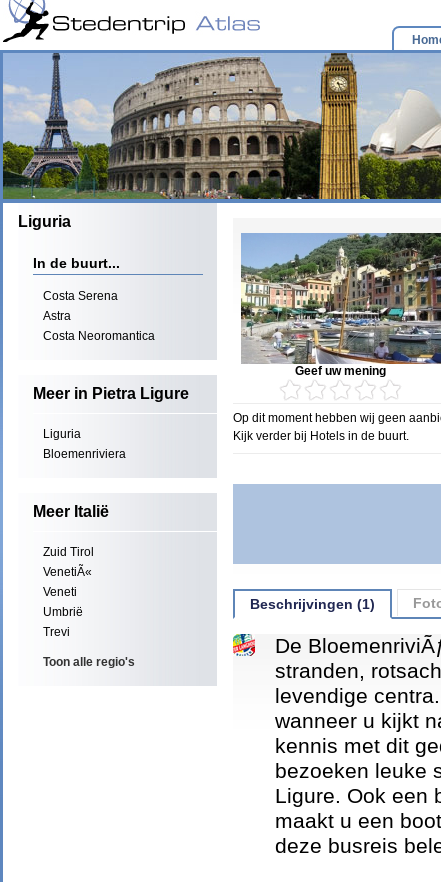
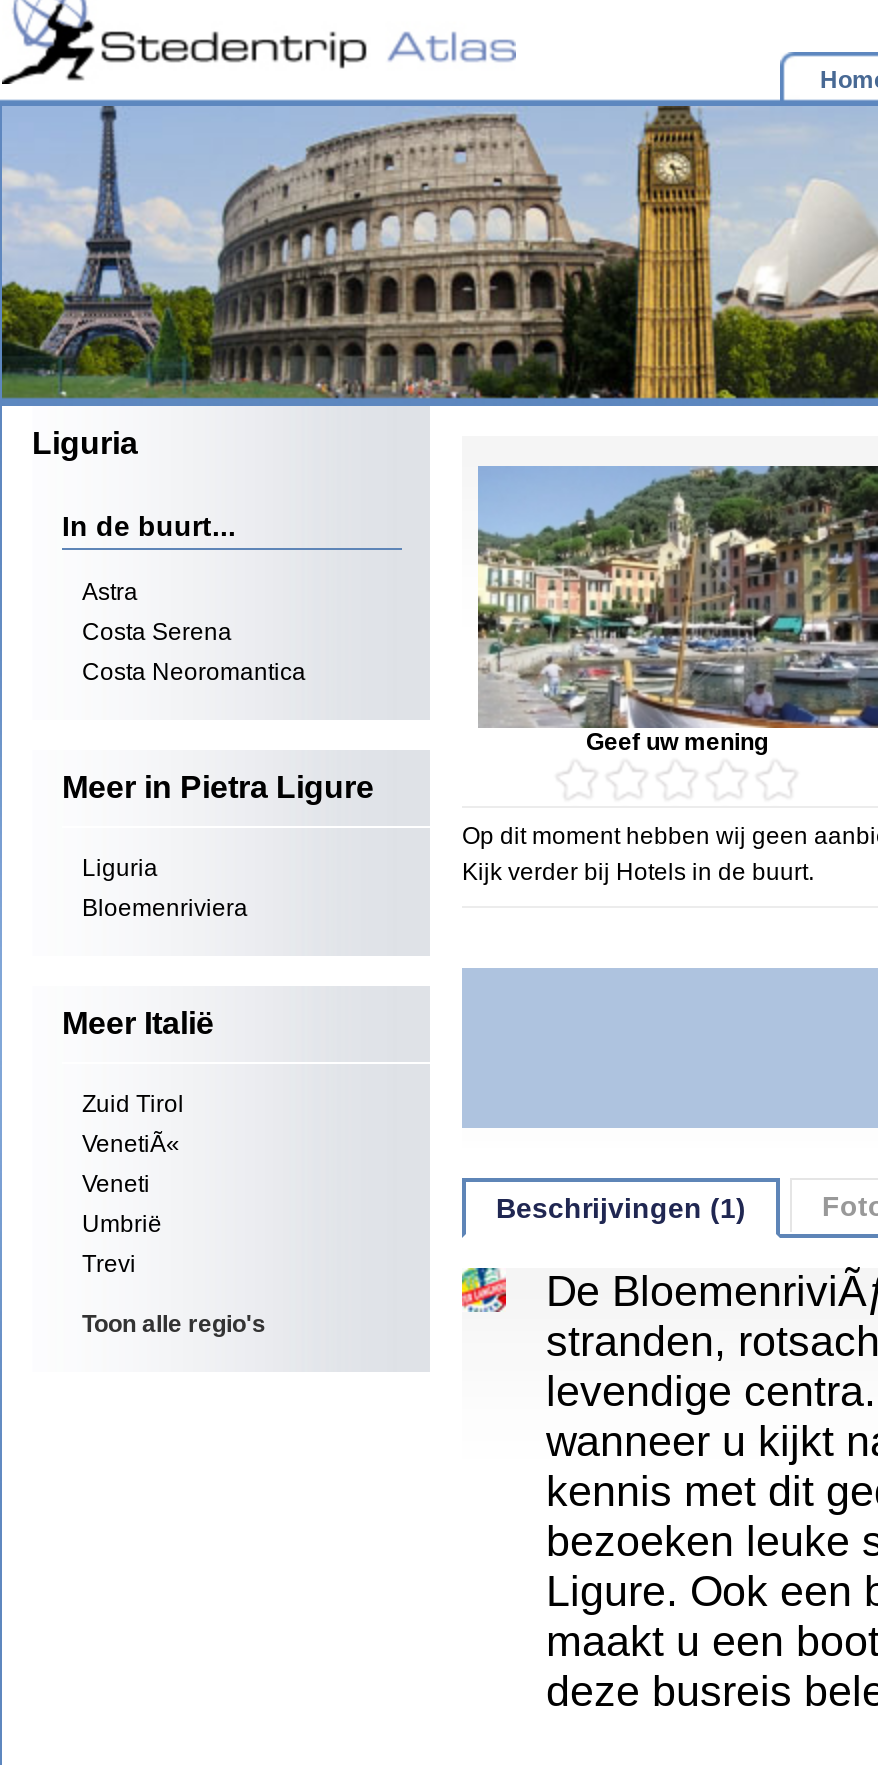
moved [43,289,118,303] -> [82,618,232,646]: Costa Serena
moved [43,309,71,323] -> [82,578,138,606]: Astra

